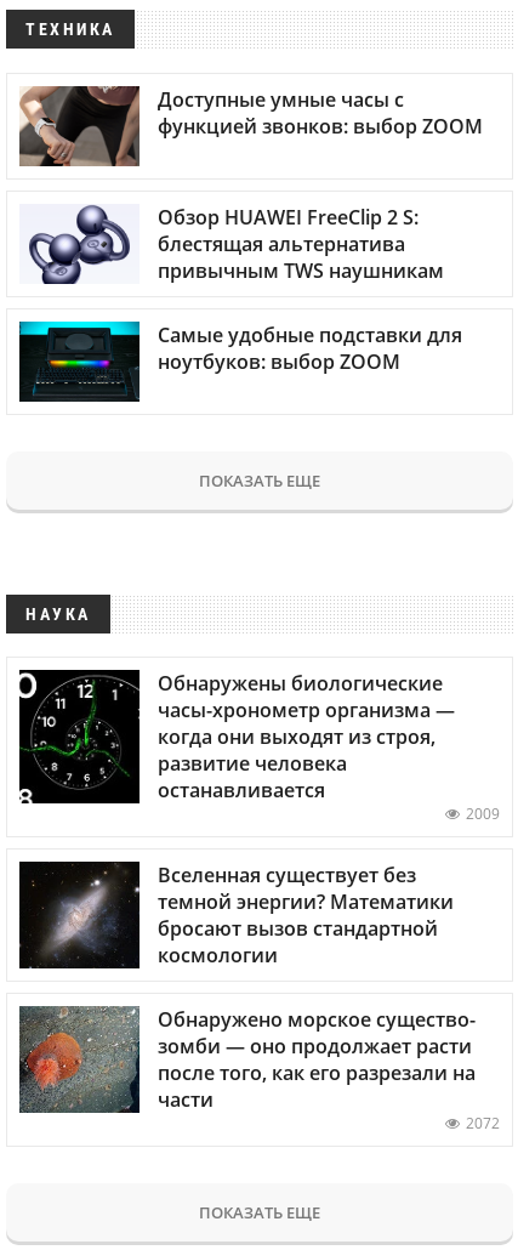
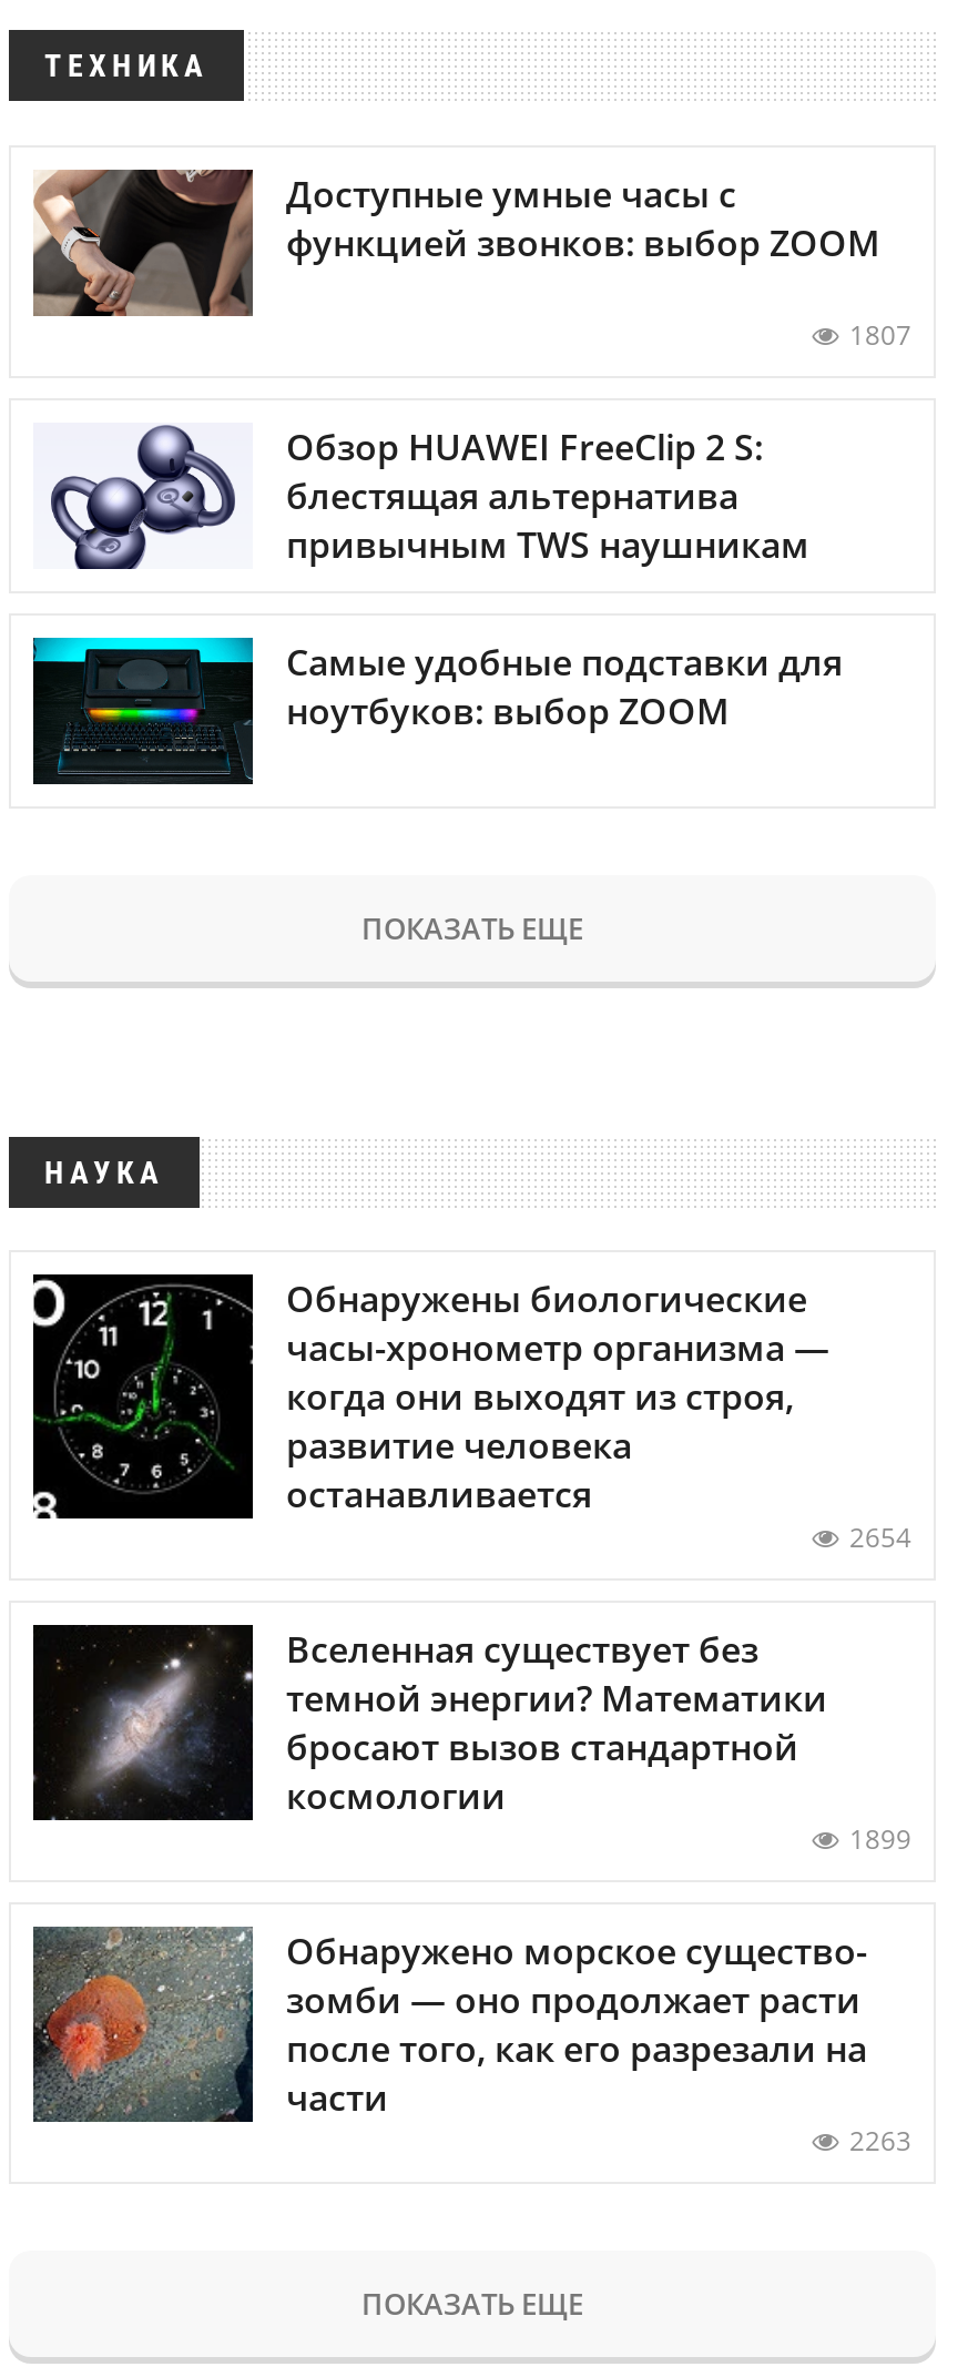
none -> [849,315,911,353] 1807
[466,804,500,824] 2009 -> [849,1519,911,1556] 2654
none -> [849,1821,911,1859] 1899
[466,1113,500,1134] 2072 -> [849,2123,911,2161] 2263

